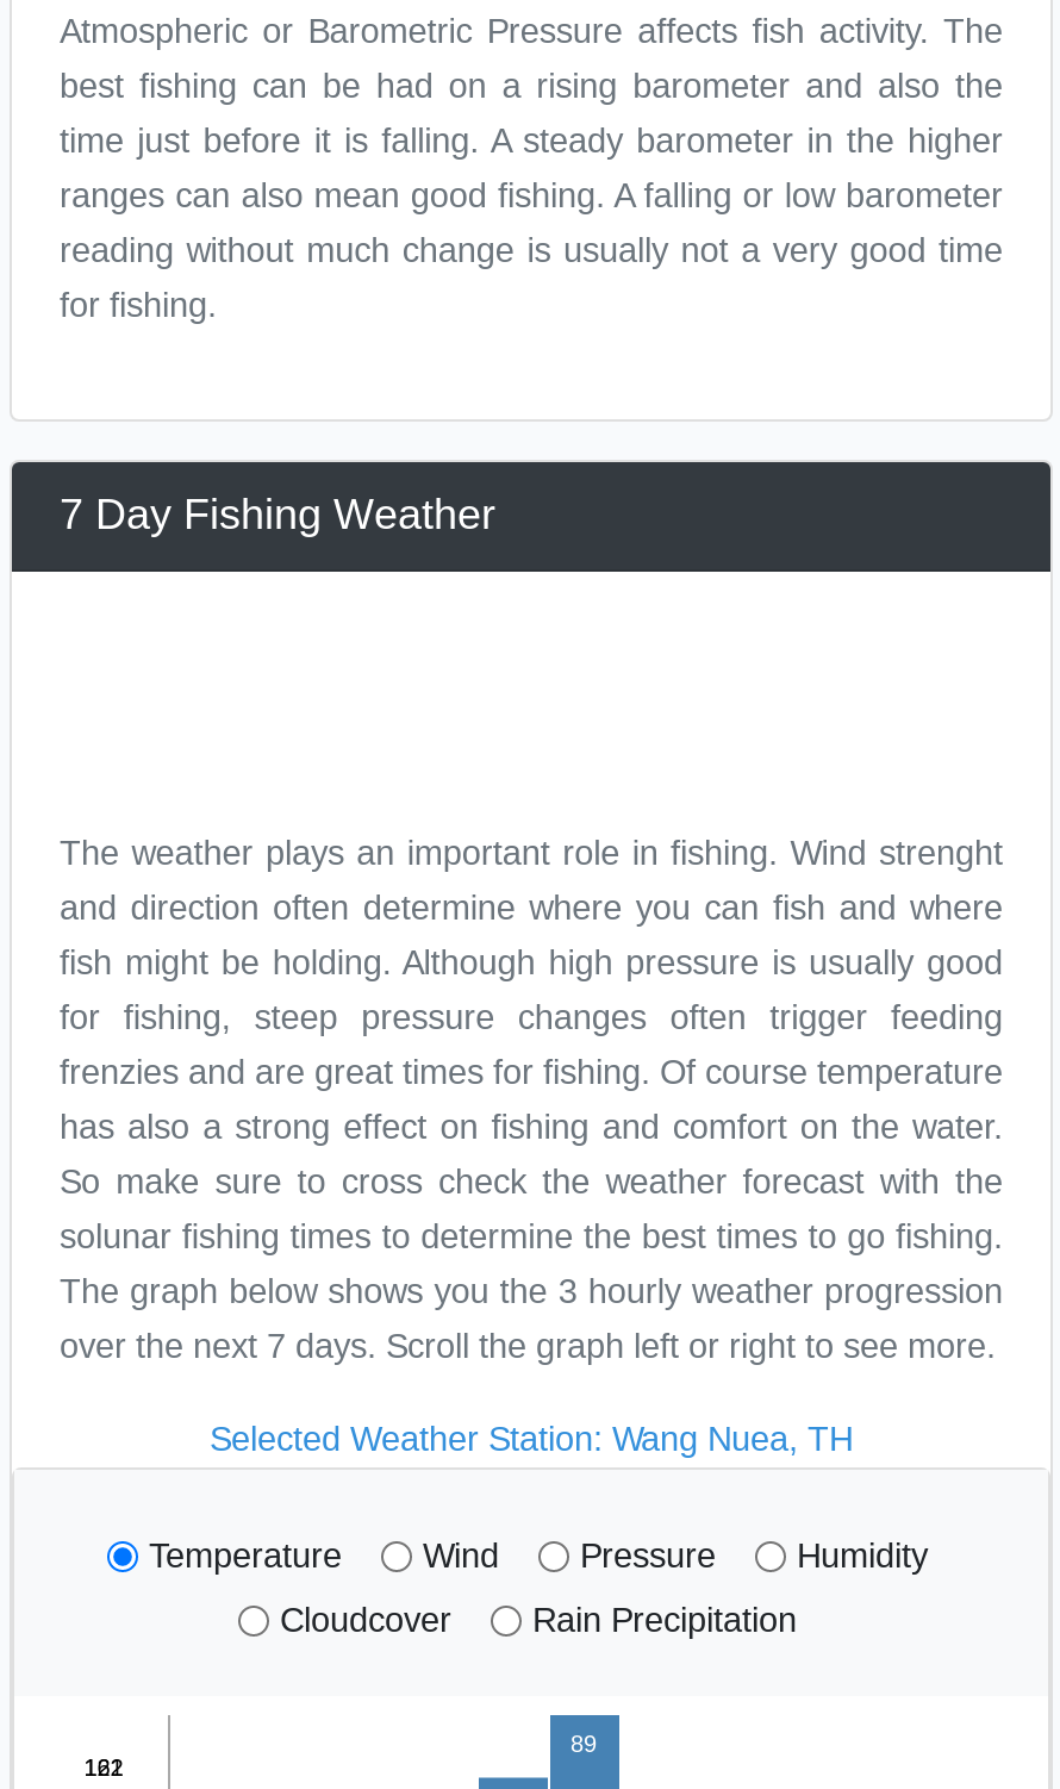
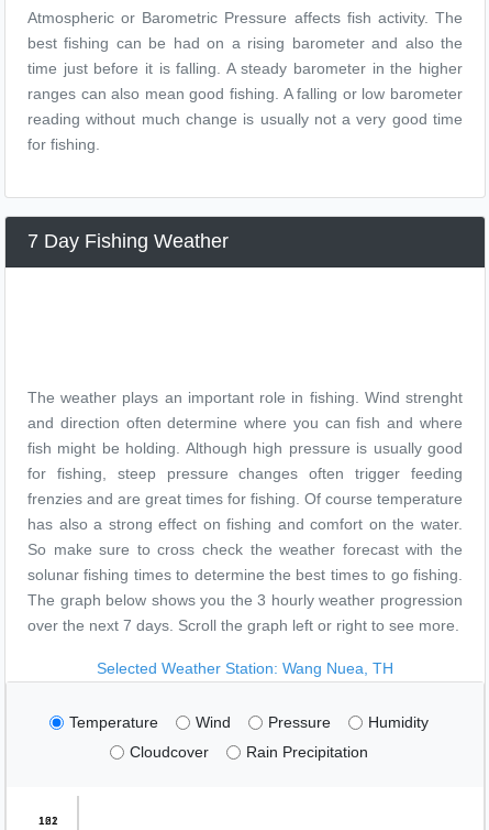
[570,1731,597,1758] 89 -> none

